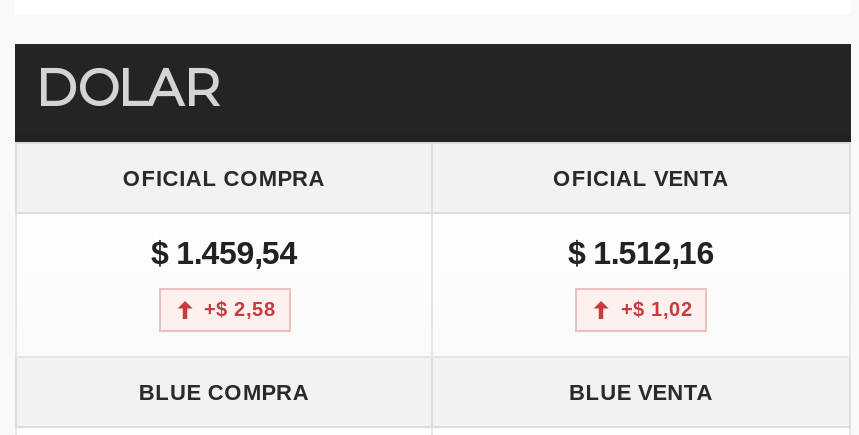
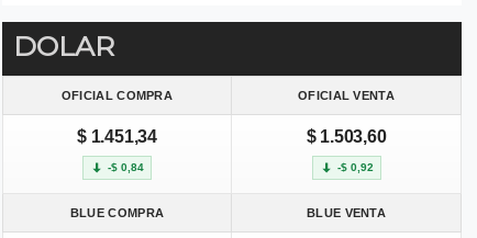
[151,235,297,269] $ 1.459,54 -> [77,127,157,145] $ 1.451,34
[568,235,714,269] $ 1.512,16 -> [306,127,386,145] $ 1.503,60
[204,297,276,319] +$ 2,58 -> [108,161,144,173] -$ 0,84
[621,297,693,319] +$ 1,02 -> [337,161,373,173] -$ 0,92

